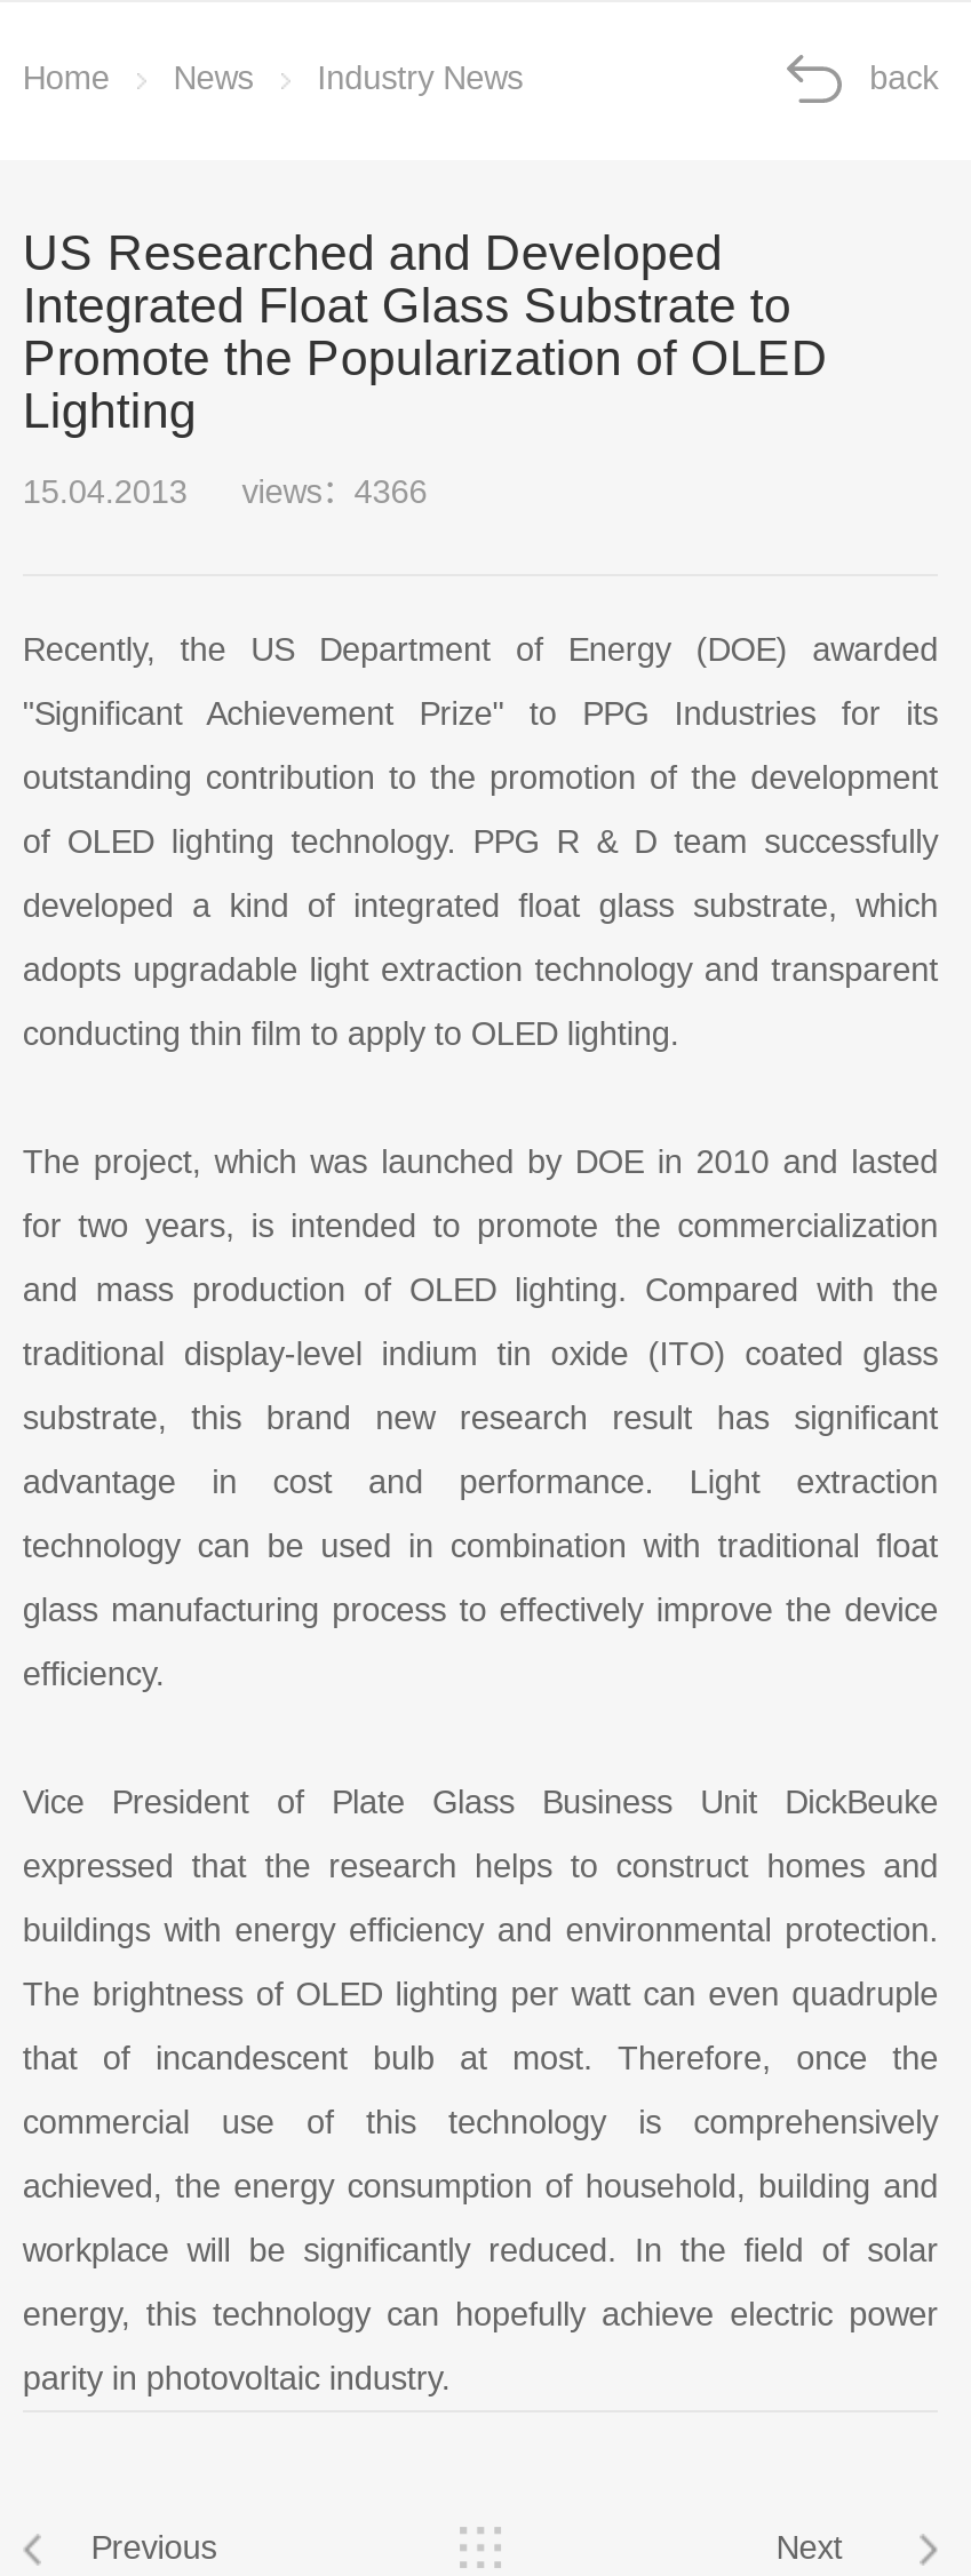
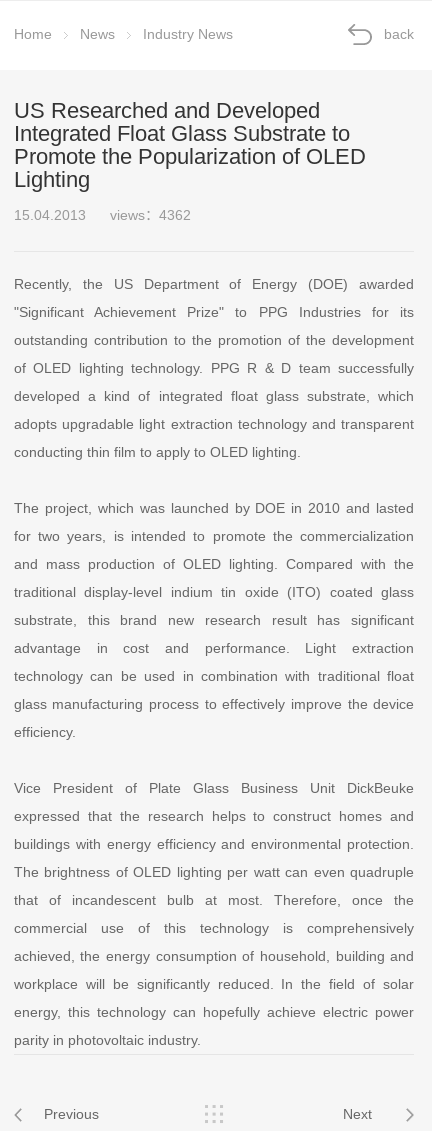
[23,473,427,510] 15.04.2013 views：4366 -> [14,207,191,223] 15.04.2013 views：4362

